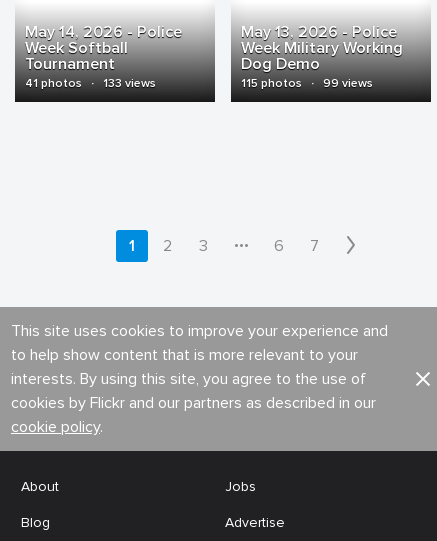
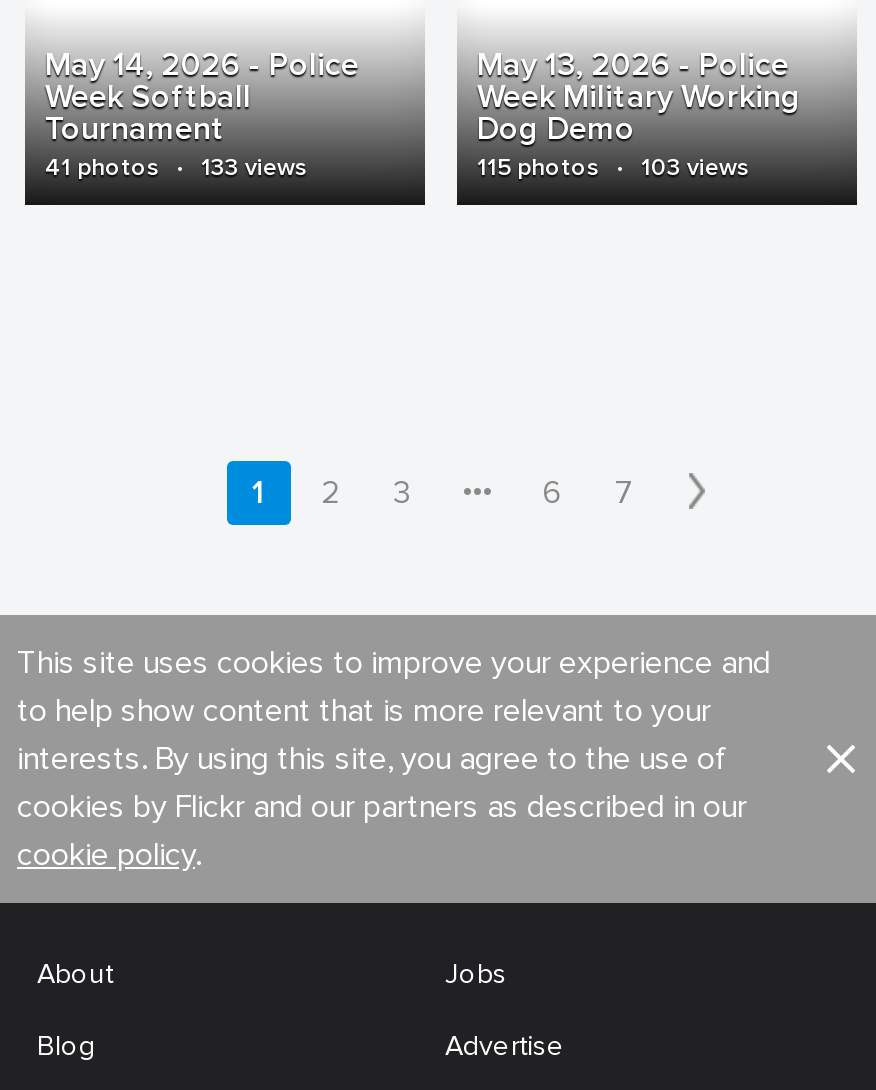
[241,76,373,91] 115 photos · 99 views -> [477,153,749,183] 115 photos · 103 views

